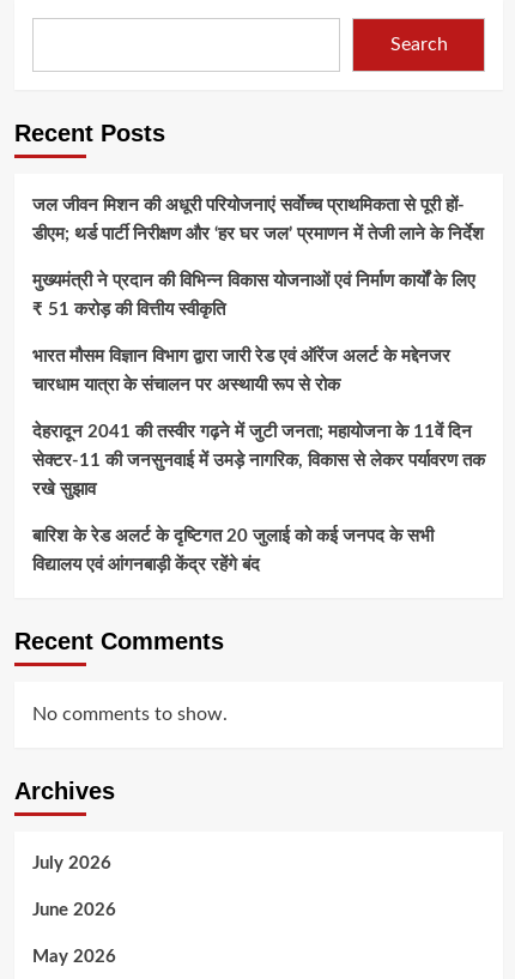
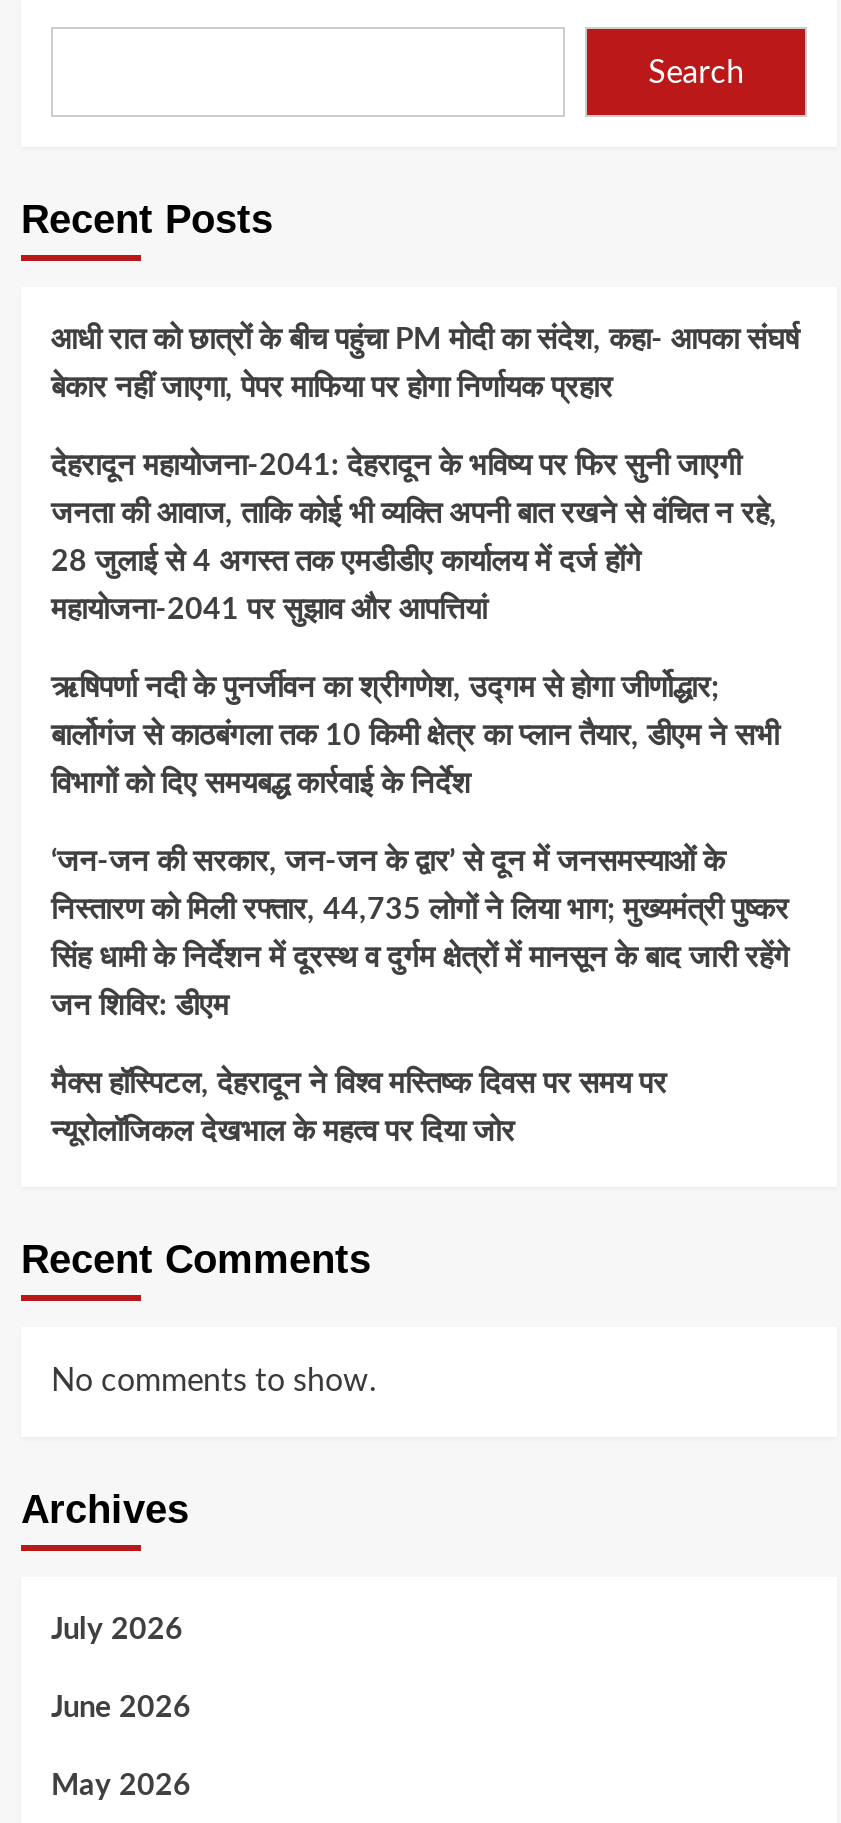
[32,196,485,573] जल जीवन मिशन की अधूरी परियोजनाएं सर्वाेच्च प्राथमिकता से पूरी हों- | डीएम; थर्ड पार्टी निरीक्षण और ‘हर घर जल’ प्रमाणन में तेजी लाने के निर्देश | मुख्यमंत्री ने प्रदान की विभिन्न विकास योजनाओं एवं निर्माण कार्यों के लिए | ₹ 51 करोड़ की वित्तीय स्वीकृति | भारत मौसम विज्ञान विभाग द्वारा जारी रेड एवं ऑरेंज अलर्ट के मद्देनजर | चारधाम यात्रा के संचालन पर अस्थायी रूप से रोक | देहरादून 2041 की तस्वीर गढ़ने में जुटी जनता; महायोजना के 11वें दिन | सेक्टर-11 की जनसुनवाई में उमड़े नागरिक, विकास से लेकर पर्यावरण तक | रखे सुझाव | बारिश के रेड अलर्ट के दृष्टिगत 20 जुलाई को कई जनपद के सभी | विद्यालय एवं आंगनबाड़ी केंद्र रहेंगे बंद -> [51,325,799,1147] आधी रात को छात्रों के बीच पहुंचा PM मोदी का संदेश, कहा- आपका संघर्ष | बेकार नहीं जाएगा, पेपर माफिया पर होगा निर्णायक प्रहार | देहरादून महायोजना-2041: देहरादून के भविष्य पर फिर सुनी जाएगी | जनता की आवाज, ताकि कोई भी व्यक्ति अपनी बात रखने से वंचित न रहे, | 28 जुलाई से 4 अगस्त तक एमडीडीए कार्यालय में दर्ज होंगे | महायोजना-2041 पर सुझाव और आपत्तियां | ऋषिपर्णा नदी के पुनर्जीवन का श्रीगणेश, उद्गम से होगा जीर्णोद्धार; | बार्लोगंज से काठबंगला तक 10 किमी क्षेत्र का प्लान तैयार, डीएम ने सभी | विभागों को दिए समयबद्ध कार्रवाई के निर्देश | ‘जन-जन की सरकार, जन-जन के द्वार’ से दून में जनसमस्याओं के | निस्तारण को मिली रफ्तार, 44,735 लोगों ने लिया भाग; मुख्यमंत्री पुष्कर | सिंह धामी के निर्देशन में दूरस्थ व दुर्गम क्षेत्रों में मानसून के बाद जारी रहेंगे | जन शिविर: डीएम | मैक्स हॉस्पिटल, देहरादून ने विश्व मस्तिष्क दिवस पर समय पर | न्यूरोलॉजिकल देखभाल के महत्व पर दिया जोर

